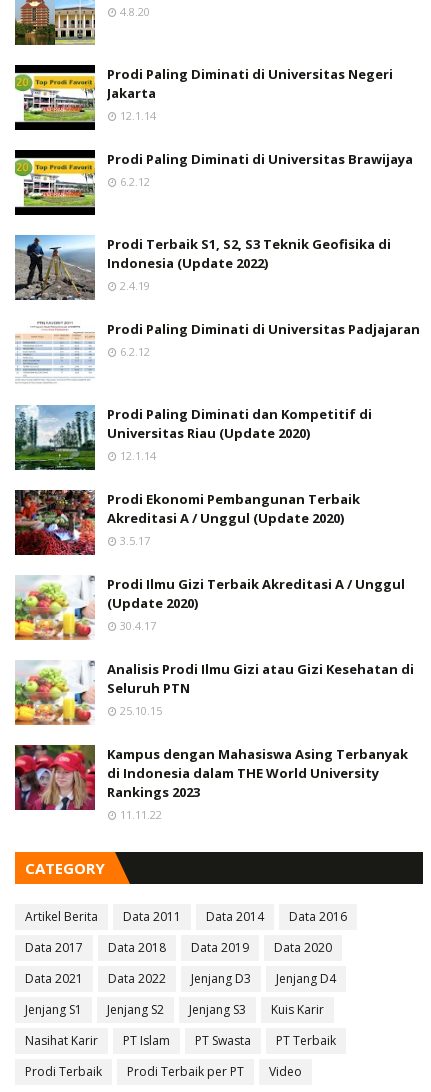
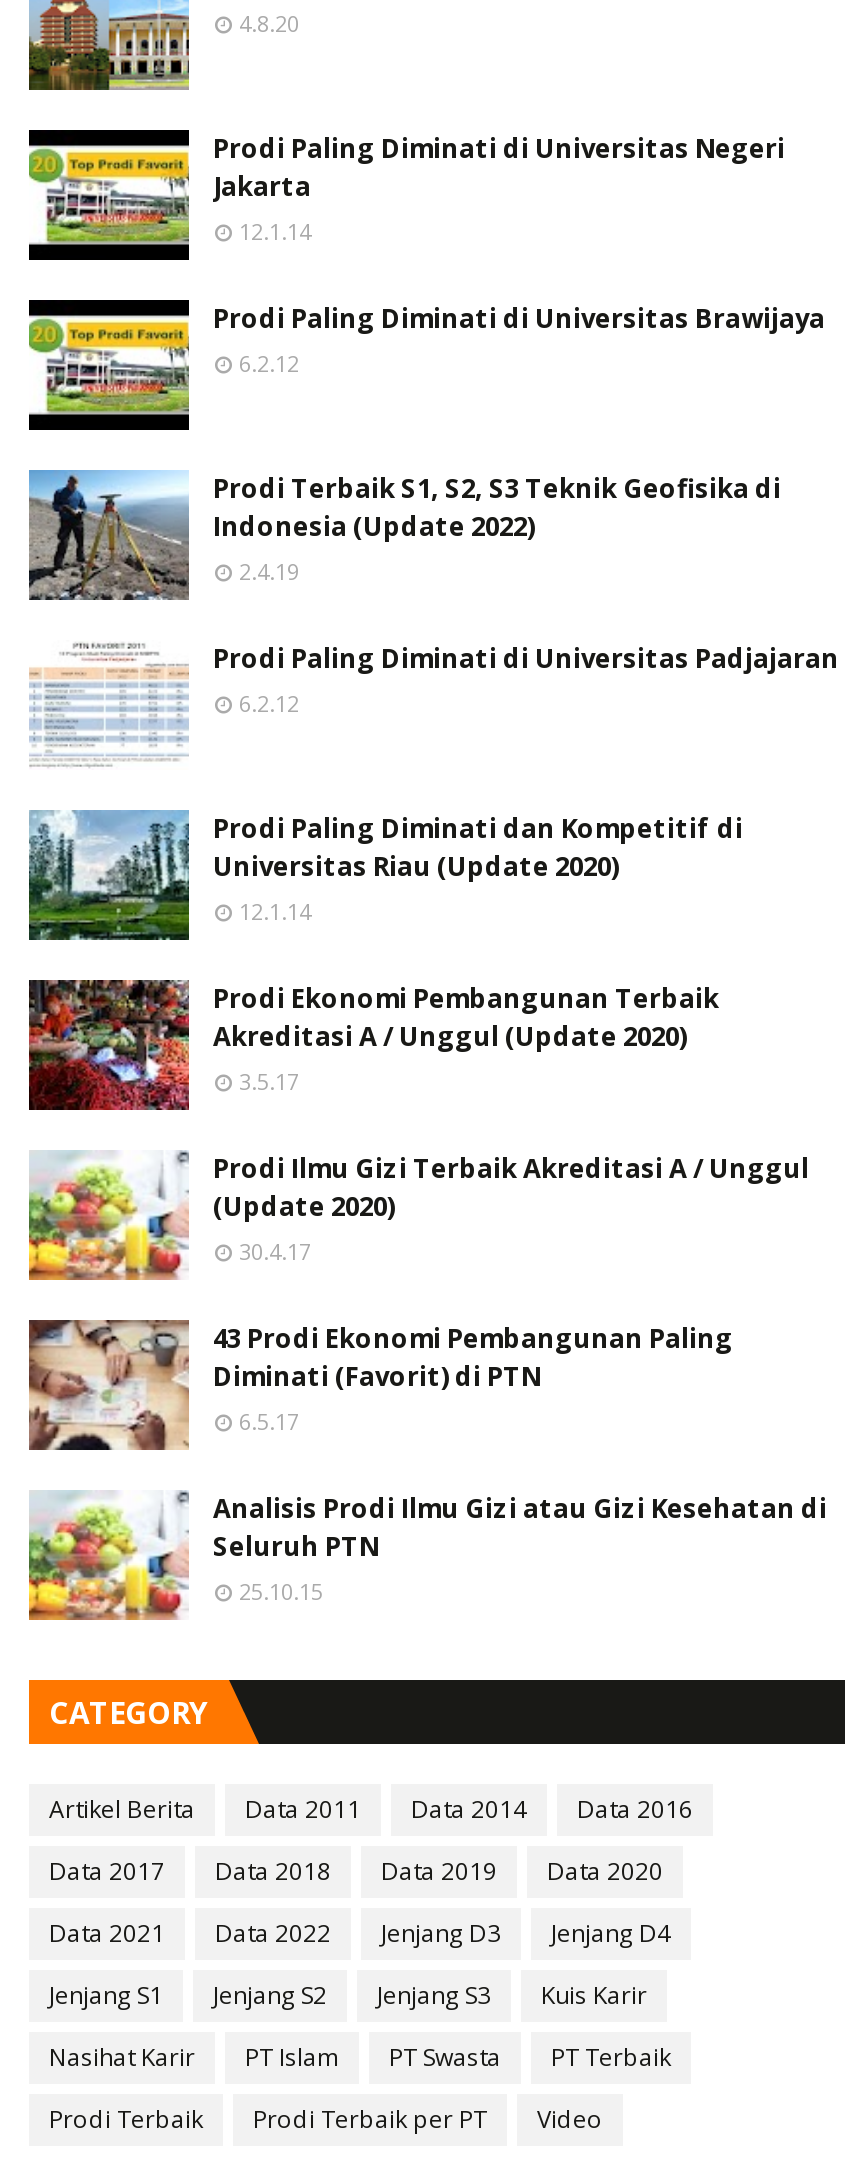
none -> [27,1318,733,1452] [image] | 43 Prodi Ekonomi Pembangunan Paling | Diminati (Favorit) di PTN | 6.5.17
moved [13,659,414,727] -> [25,1488,827,1624]: [image] | Analisis Prodi Ilmu Gizi atau Gizi Kesehatan di | Seluruh PTN | 25.10.15
[14,744,408,822] [image] | Kampus dengan Mahasiswa Asing Terbanyak | di Indonesia dalam THE World University | Rankings 2023 | 11.11.22 -> none

